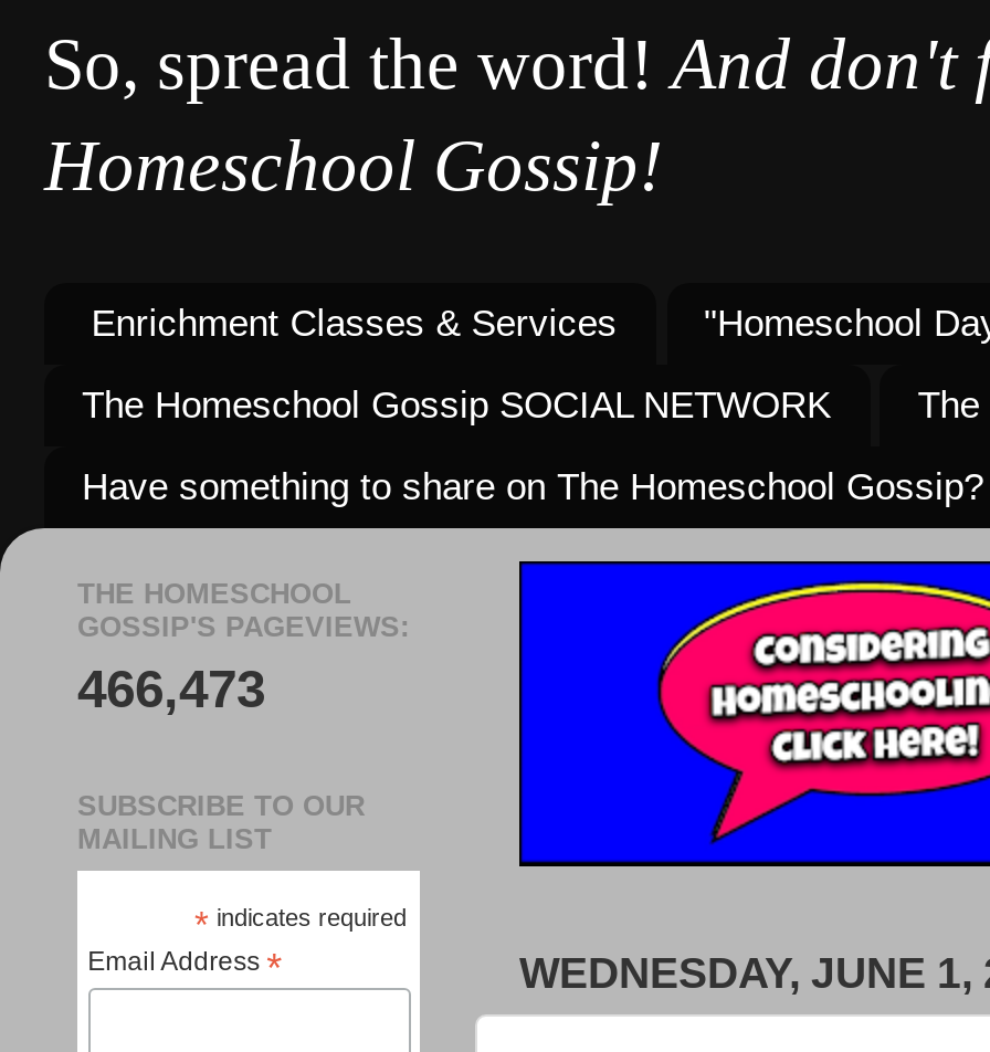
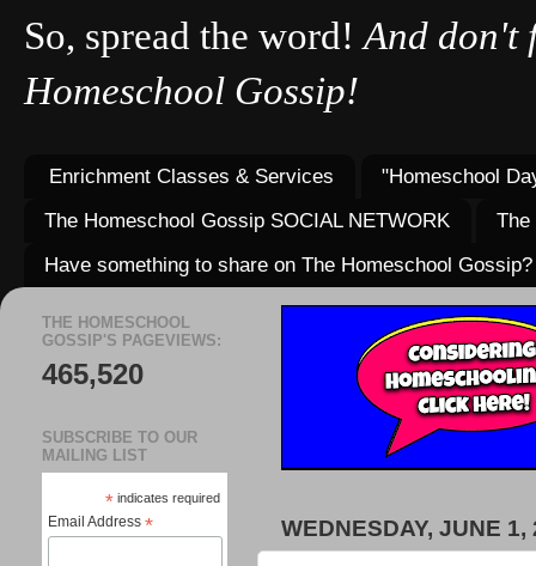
[77,659,265,718] 466,473 -> [42,358,144,390] 465,520

